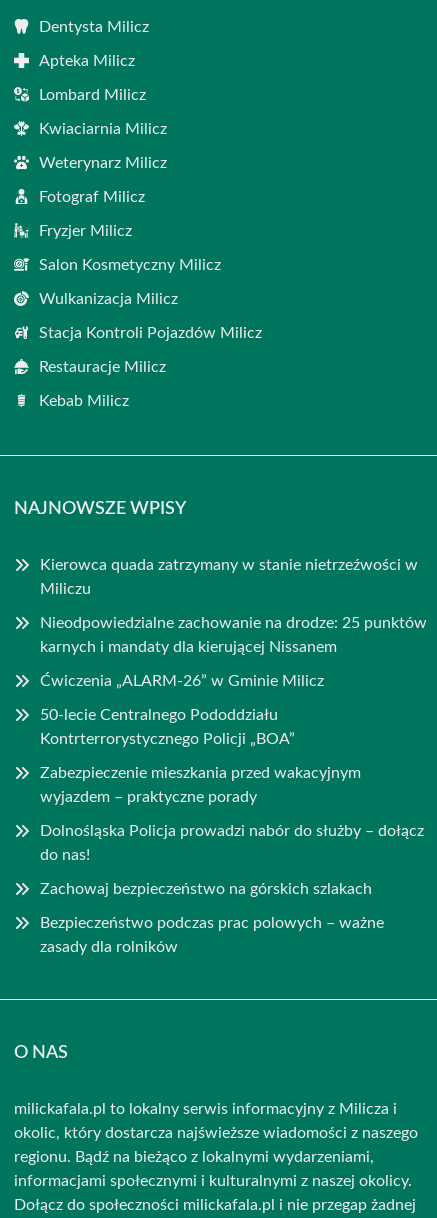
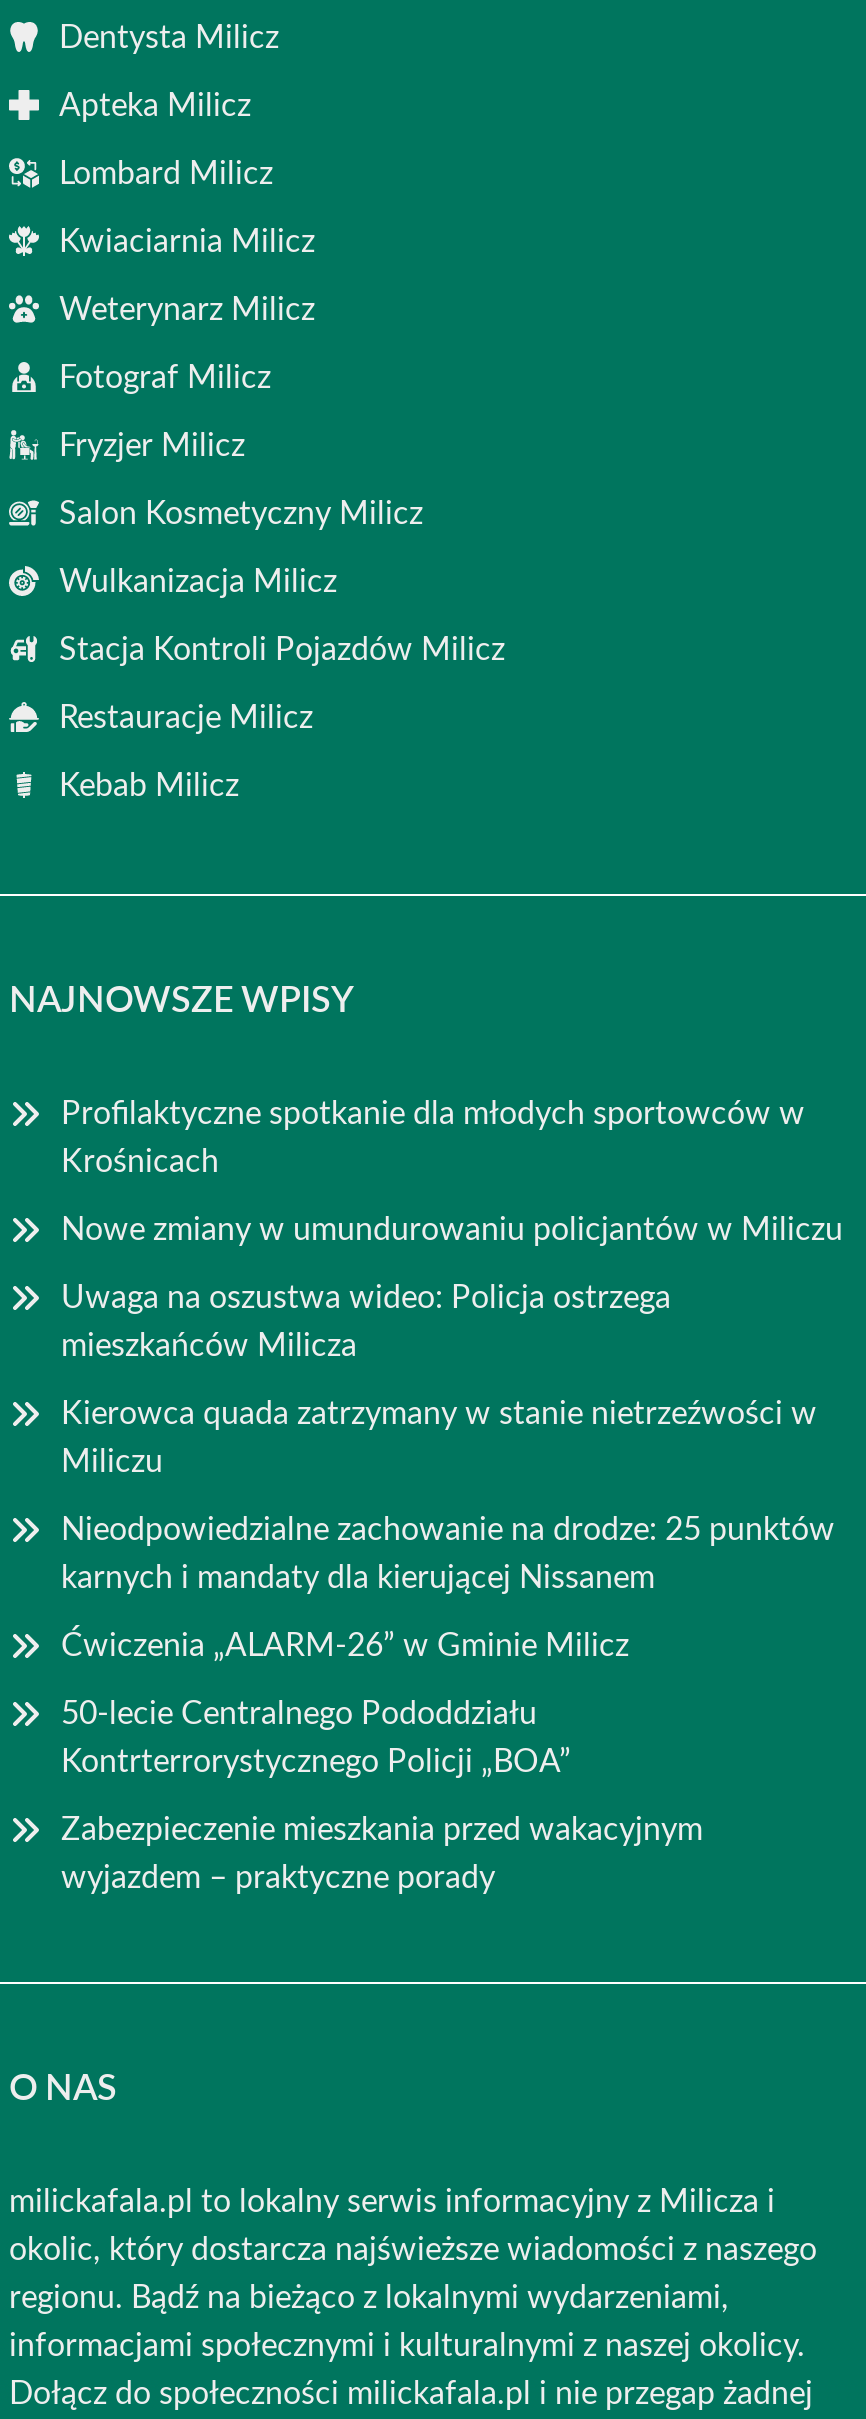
none -> [61,1098,843,1362] Profilaktyczne spotkanie dla młodych sportowców w | Krośnicach | Nowe zmiany w umundurowaniu policjantów w Miliczu | Uwaga na oszustwa wideo: Policja ostrzega | mieszkańców Milicza
moved [40,557,427,805] -> [61,1398,835,1894]: Kierowca quada zatrzymany w stanie nietrzeźwości w | Miliczu | Nieodpowiedzialne zachowanie na drodze: 25 punktów | ... | Zabezpieczenie mieszkania przed wakacyjnym | wyjazdem – praktyczne porady
[40,823,424,955] Dolnośląska Policja prowadzi nabór do służby – dołącz | do nas! | Zachowaj bezpieczeństwo na górskich szlakach | Bezpieczeństwo podczas prac polowych – ważne | zasady dla rolników -> none

